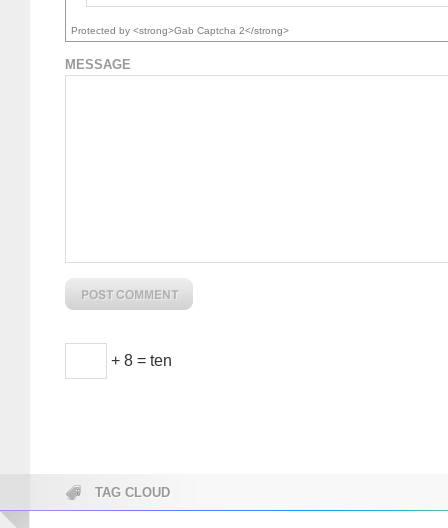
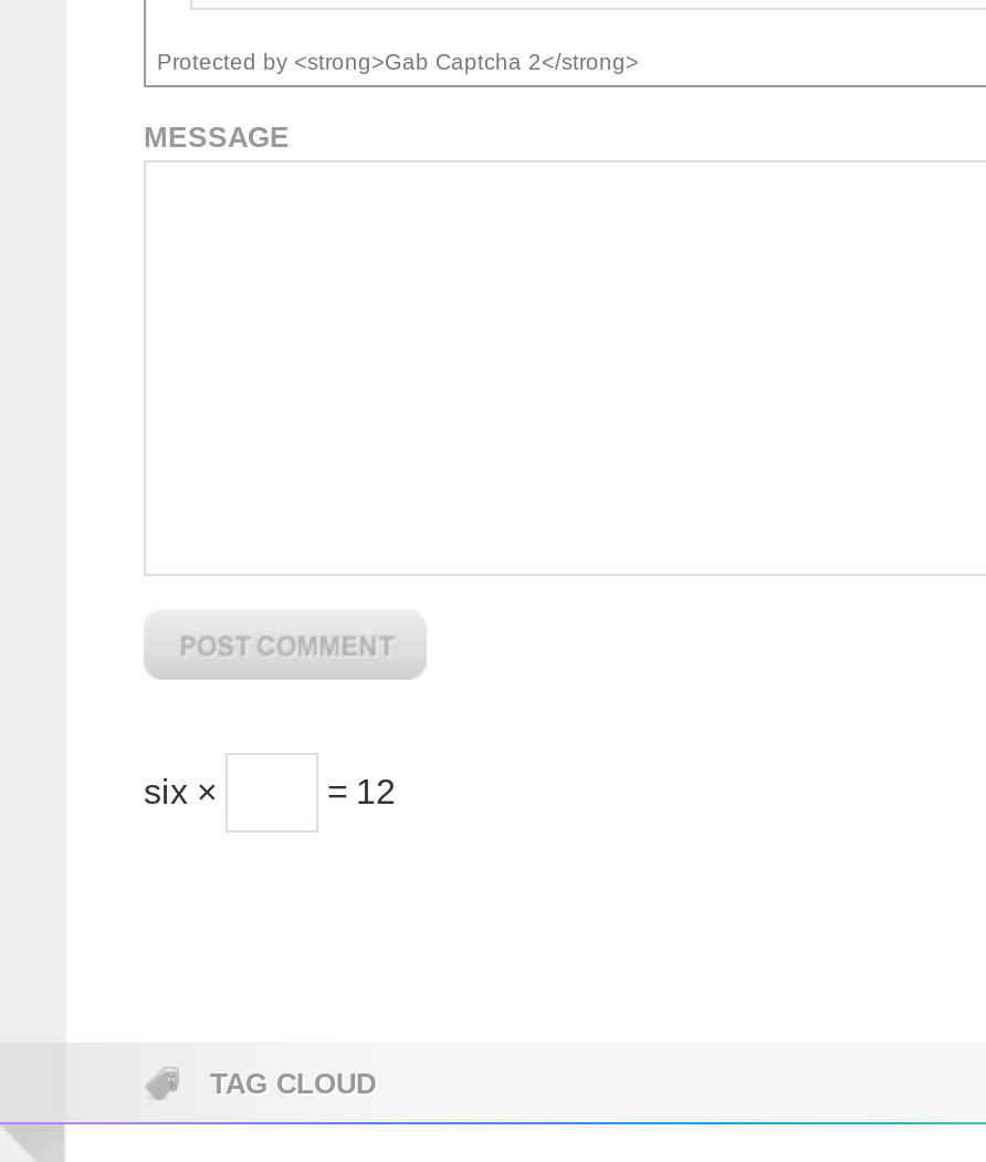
[107,352,172,369] + 8 = ten -> [144,773,396,810] six × | = 12

